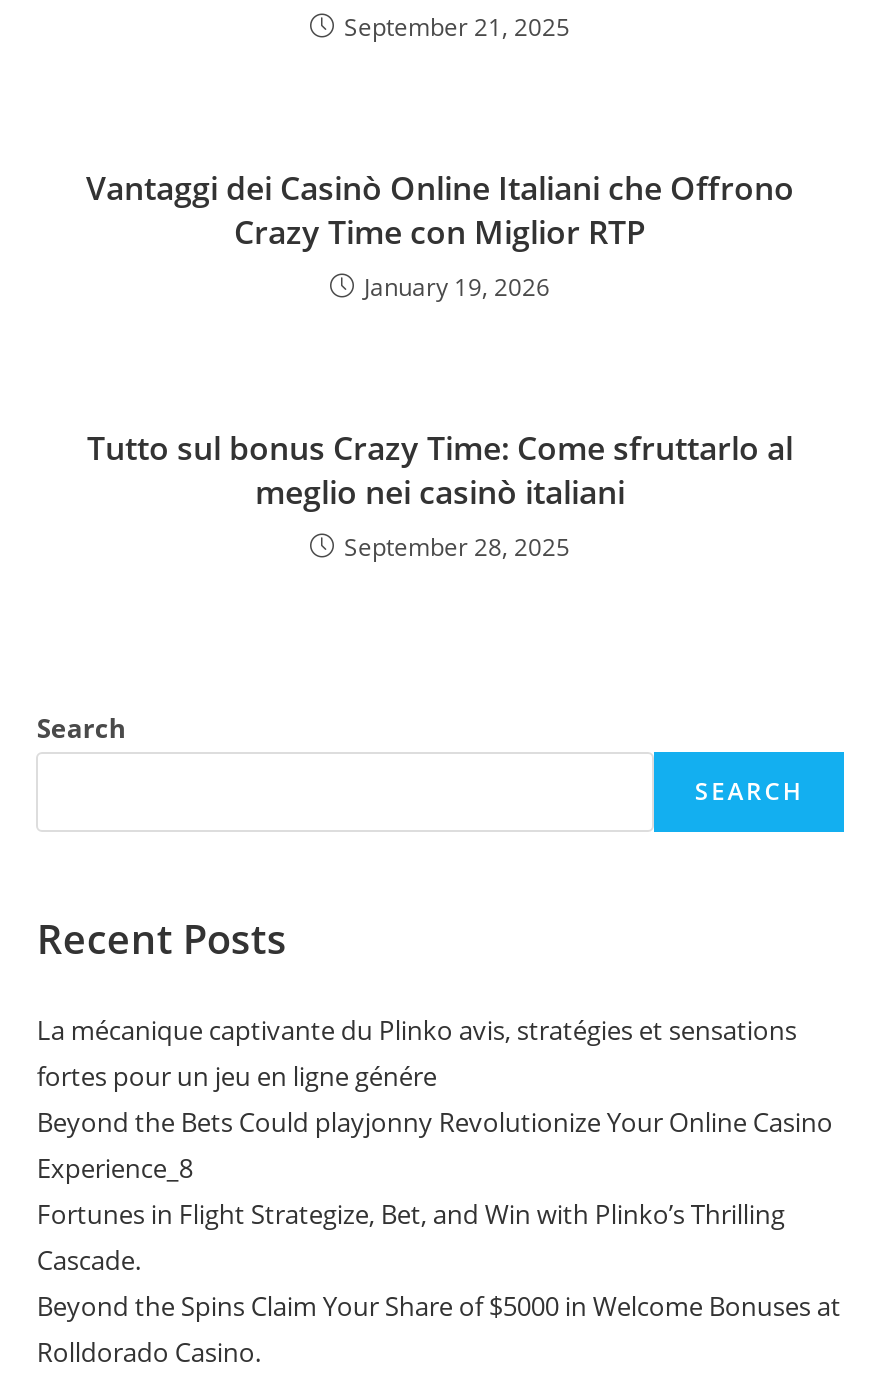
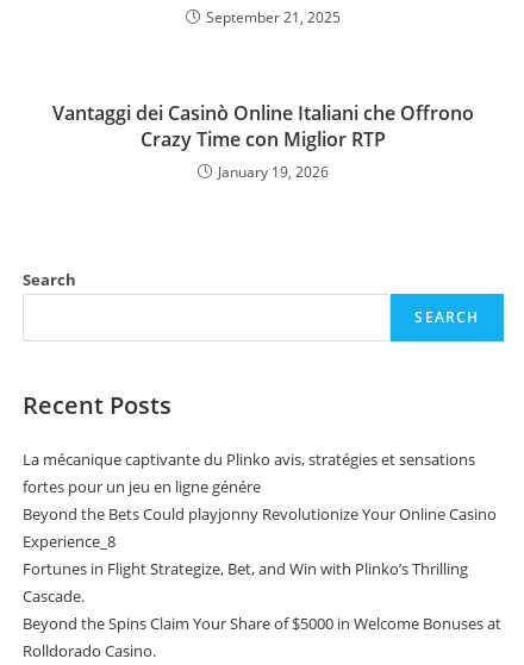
[87,425,793,563] Tutto sul bonus Crazy Time: Come sfruttarlo al | meglio nei casinò italiani | September 28, 2025 -> none

